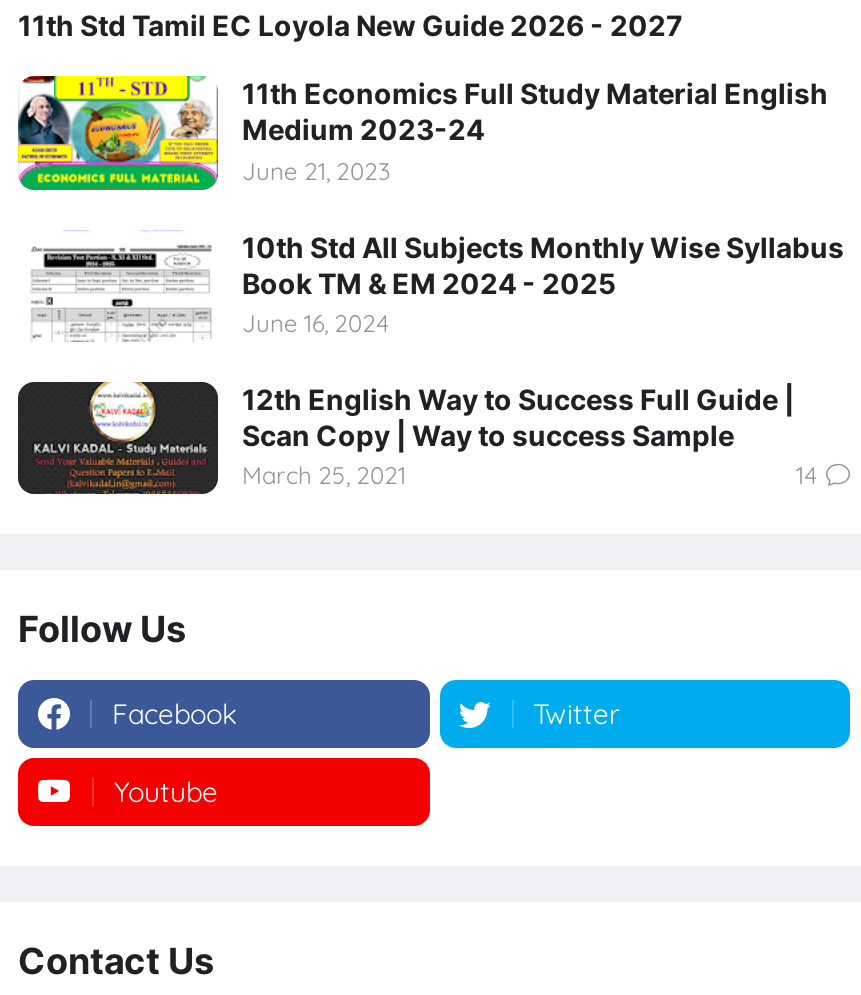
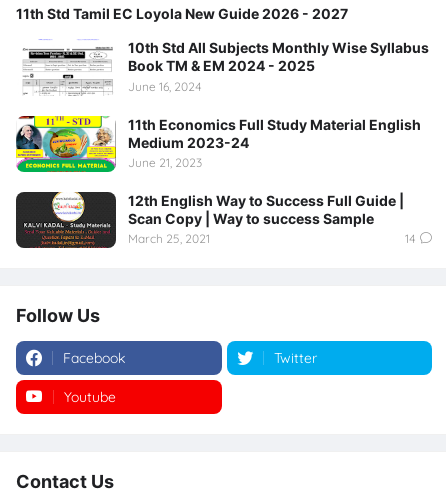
moved [16,74,828,192] -> [15,115,421,173]: [image] | 11th Economics Full Study Material English | Medium 2023-24 | June 21, 2023
moved [242,229,844,338] -> [128,39,429,94]: 10th Std All Subjects Monthly Wise Syllabus | Book TM & EM 2024 - 2025 | June 16, 2024

